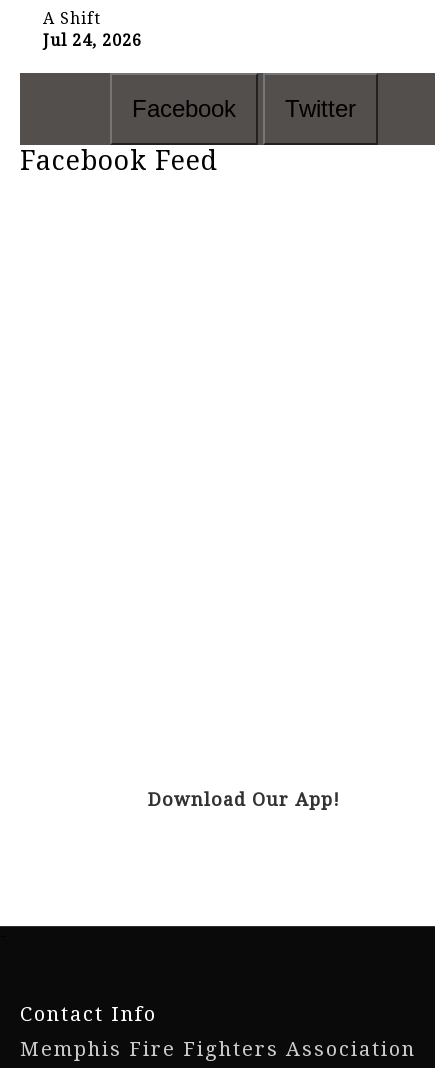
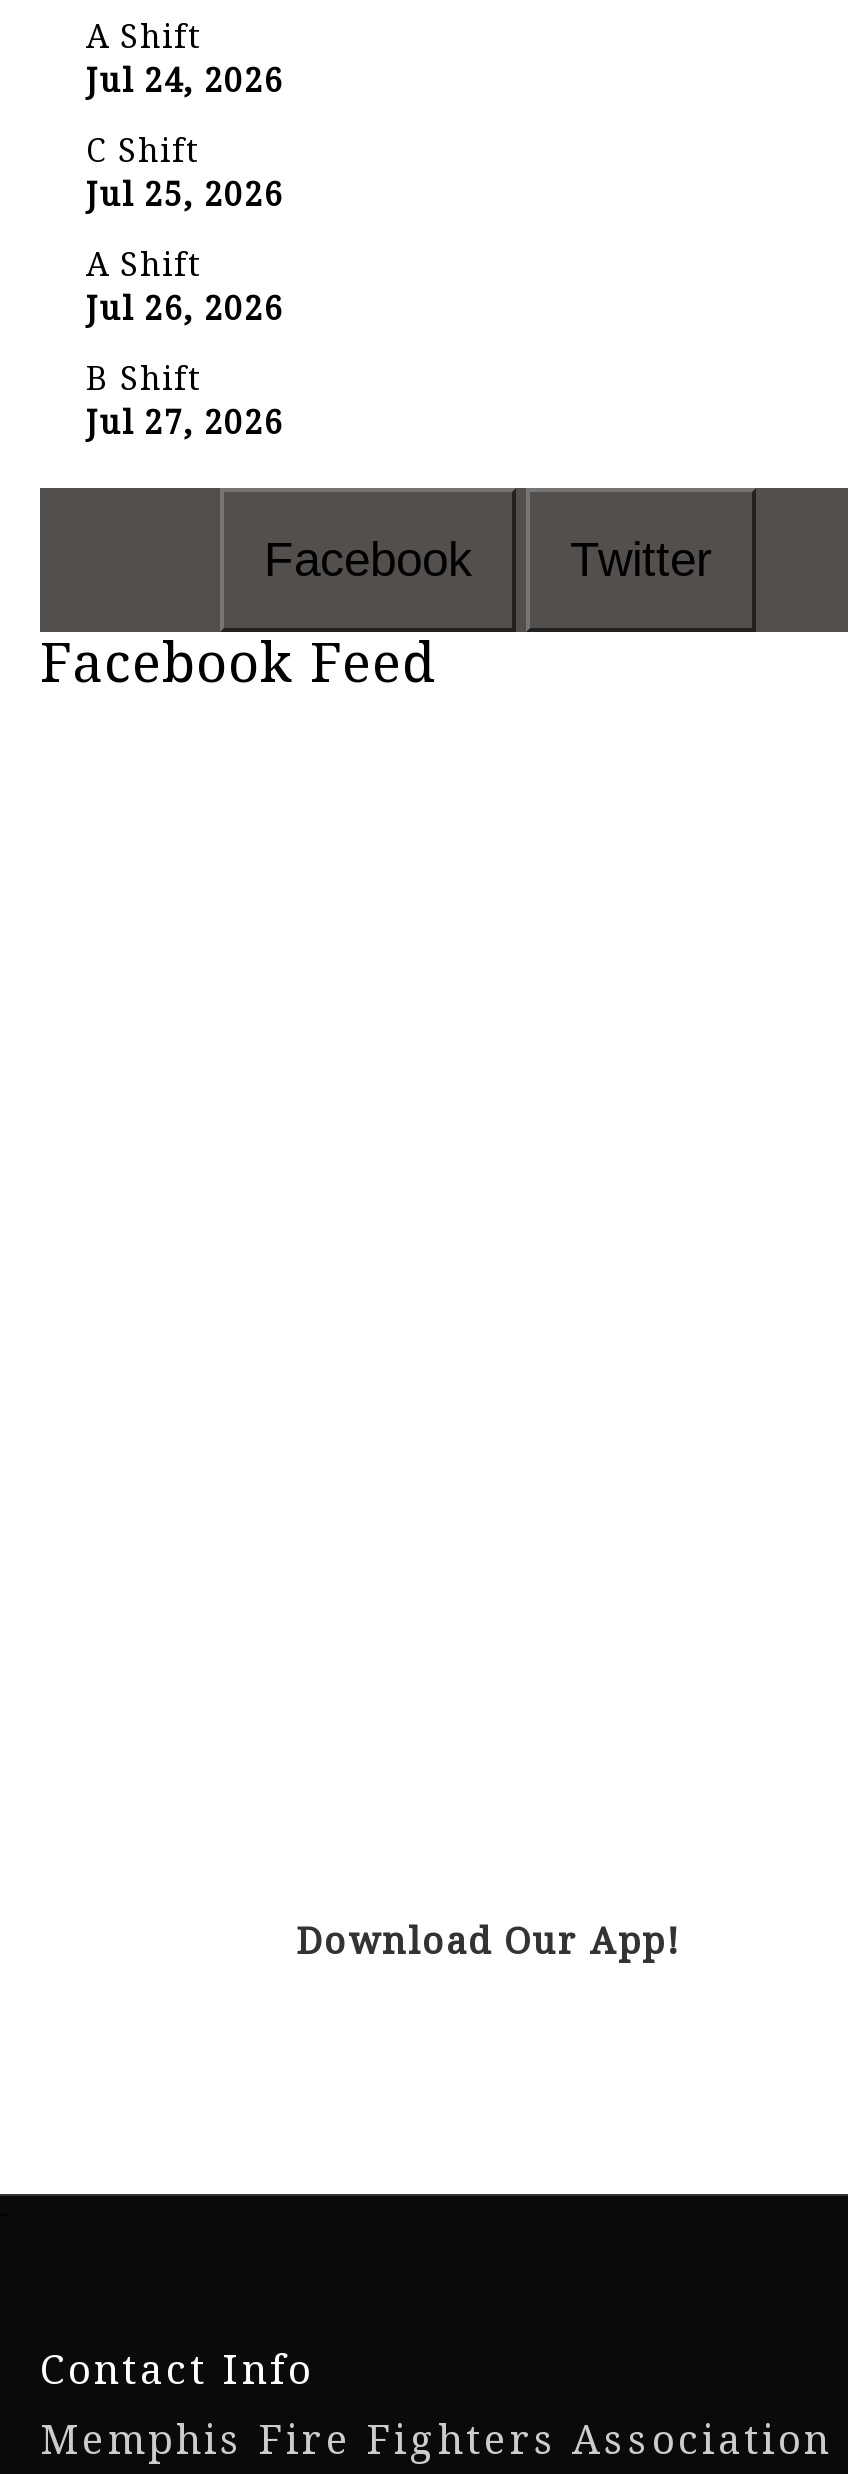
none -> [86,133,284,443] C Shift | Jul 25, 2026 | A Shift | Jul 26, 2026 | B Shift | Jul 27, 2026

